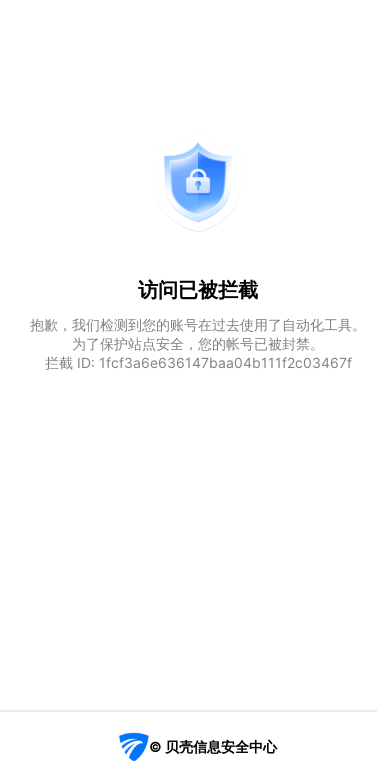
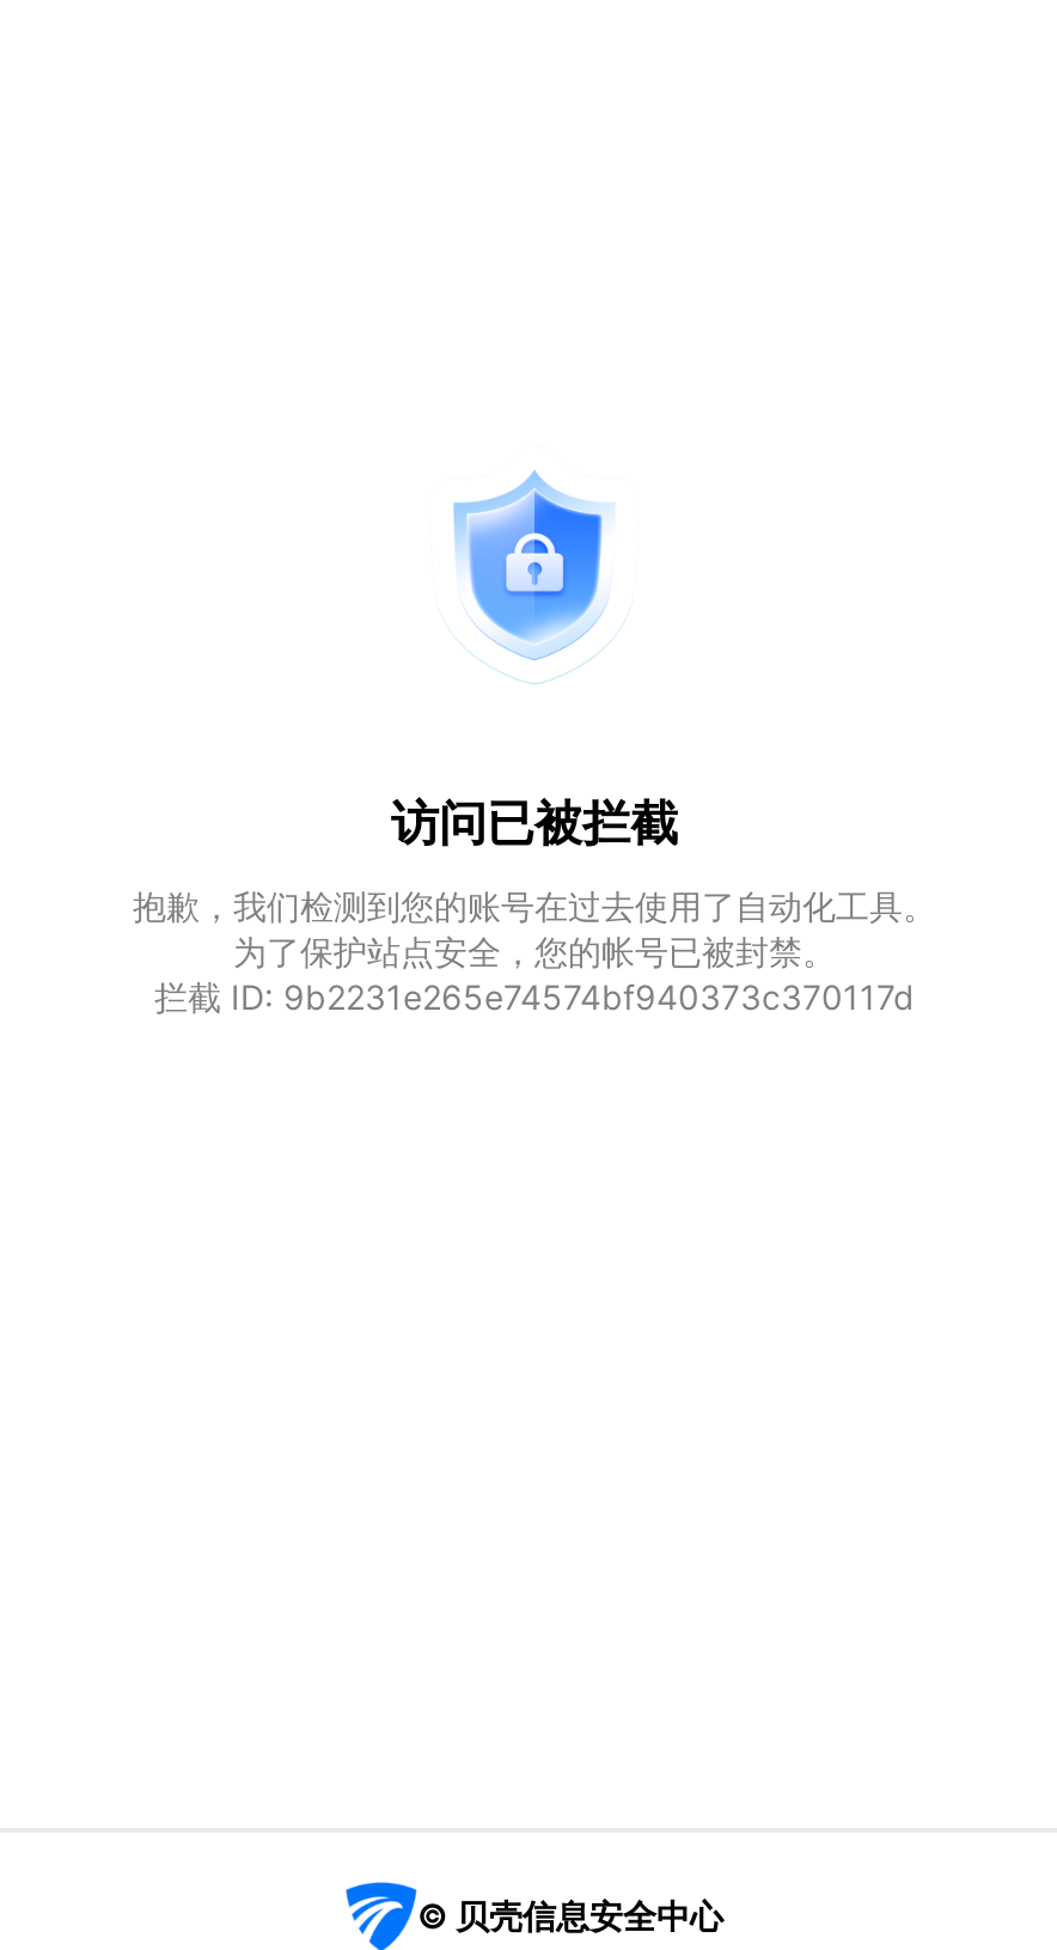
[44,354,351,371] 拦截 ID: 1fcf3a6e636147baa04b111f2c03467f -> [154,976,915,1016] 拦截 ID: 9b2231e265e74574bf940373c370117d

